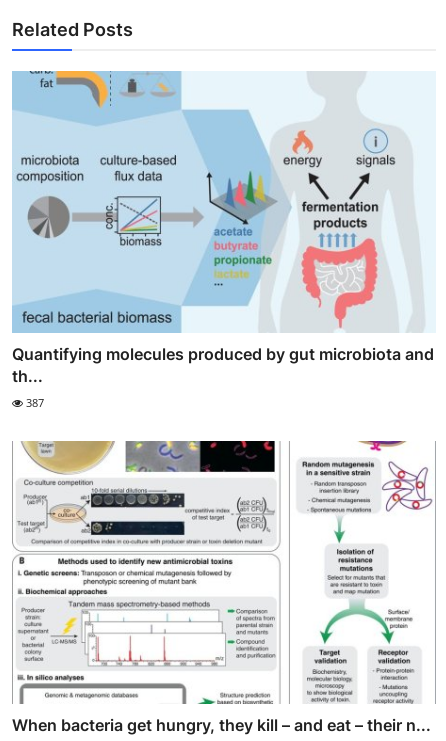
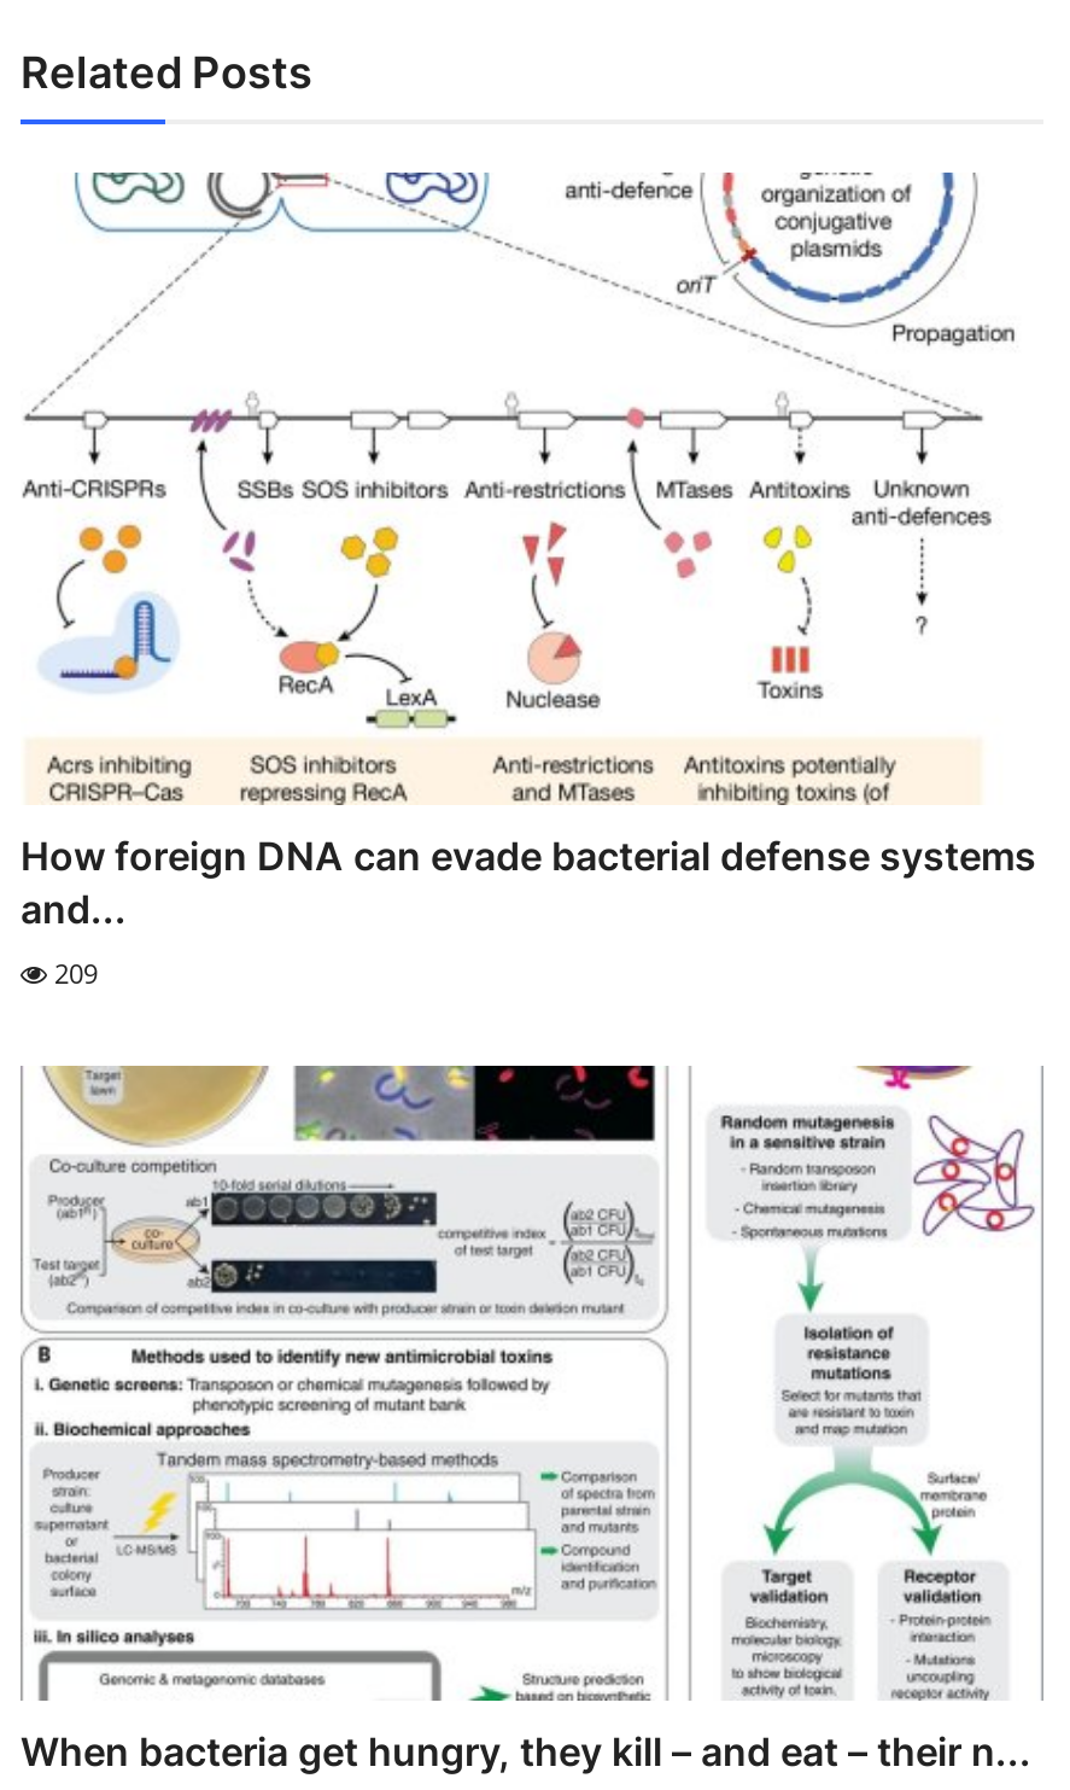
[11,70,434,410] [image] | Quantifying molecules produced by gut microbiota and | th... | 387 -> [21,170,1036,992] [image] | How foreign DNA can evade bacterial defense systems | and... | 209

